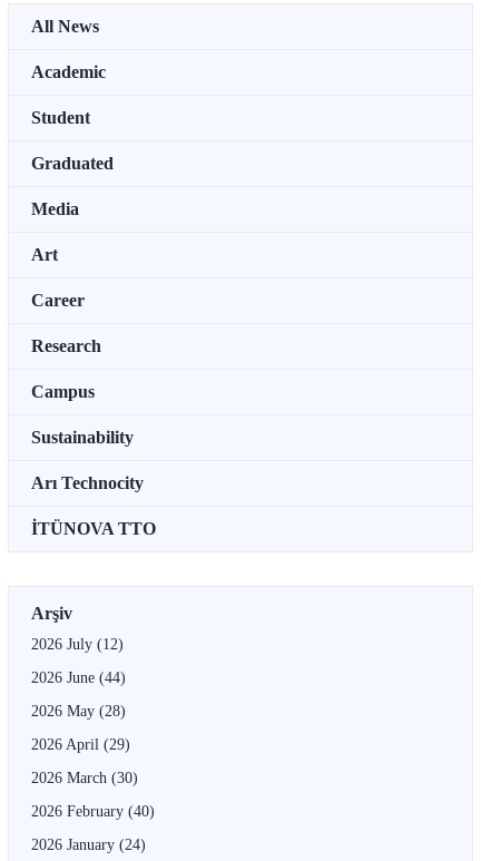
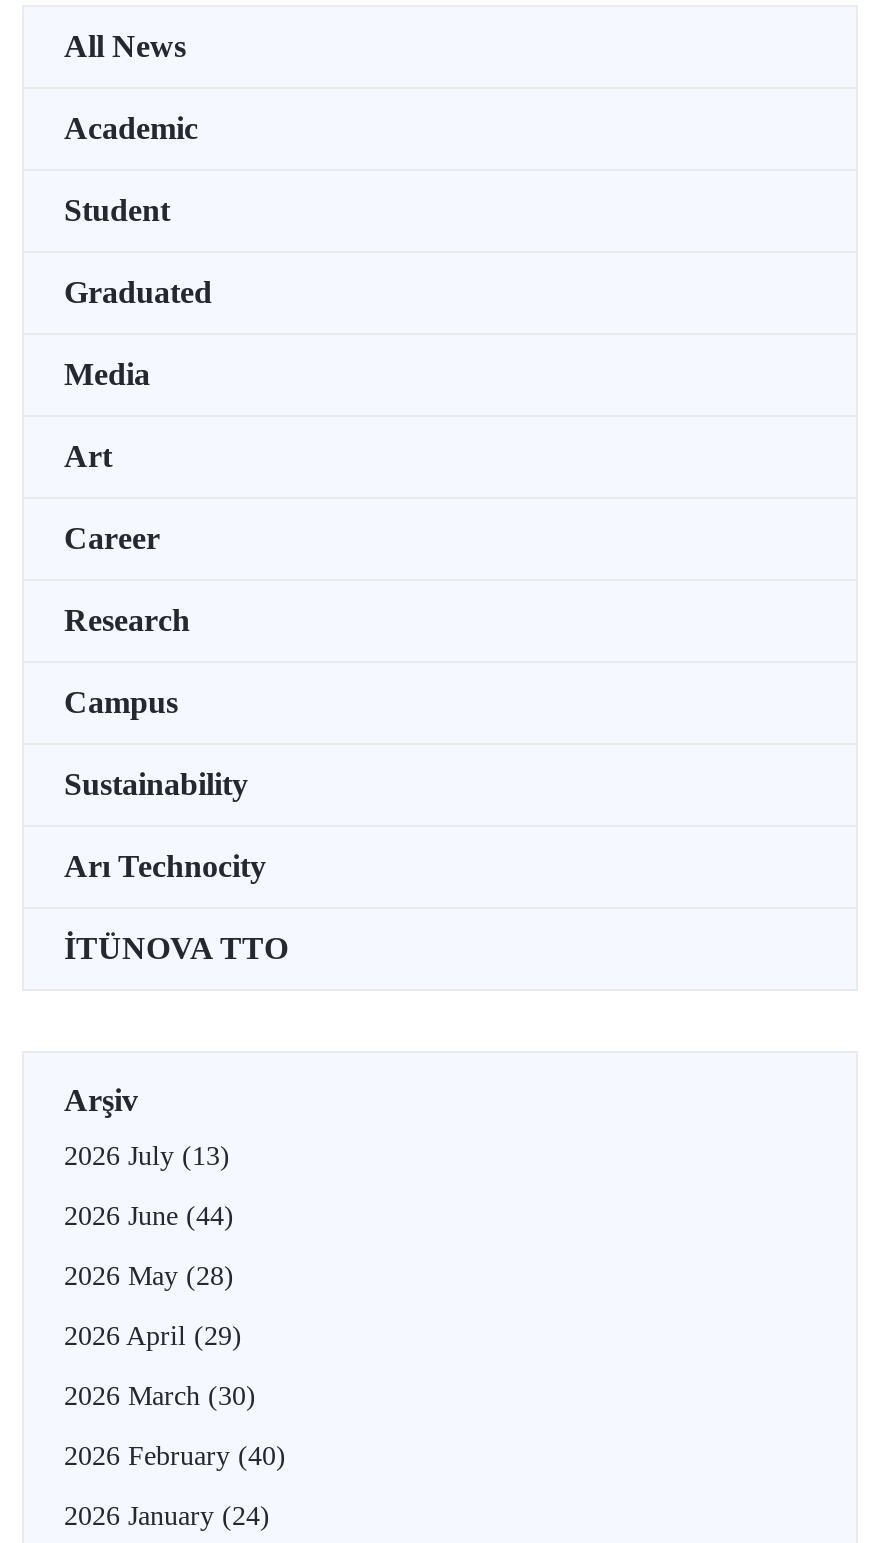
[31,636,124,652] 2026 July (12) -> [64,1141,230,1171] 2026 July (13)

